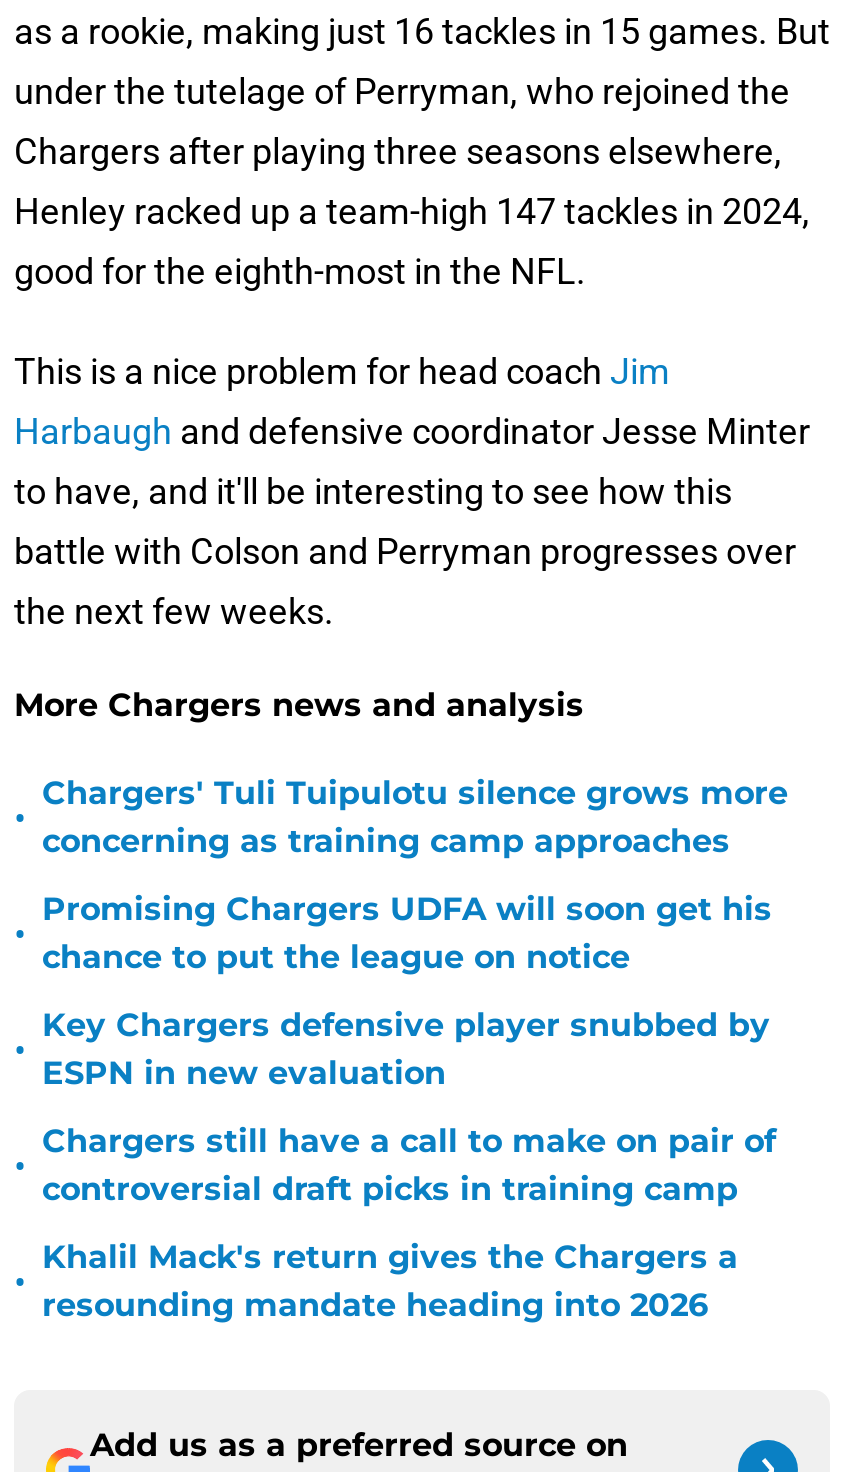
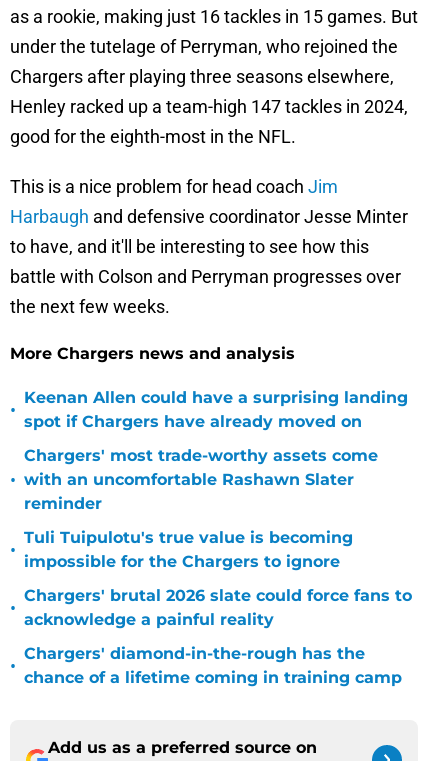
[42,774,788,860] Chargers' Tuli Tuipulotu silence grows more | concerning as training camp approaches -> [24,388,408,431] Keenan Allen could have a surprising landing | spot if Chargers have already moved on
[42,890,772,976] Promising Chargers UDFA will soon get his | chance to put the league on notice -> [24,446,378,513] Chargers' most trade-worthy assets come | with an uncomfortable Rashawn Slater | reminder
[42,1006,770,1092] Key Chargers defensive player snubbed by | ESPN in new evaluation -> [24,528,353,571] Tuli Tuipulotu's true value is becoming | impossible for the Chargers to ignore
[42,1122,776,1208] Chargers still have a call to make on pair of | controversial draft picks in training camp -> [24,586,412,629] Chargers' brutal 2026 slate could force fans to | acknowledge a painful reality
[42,1238,738,1324] Khalil Mack's return gives the Chargers a | resounding mandate heading into 2026 -> [24,644,402,687] Chargers' diamond-in-the-rough has the | chance of a lifetime coming in training camp

